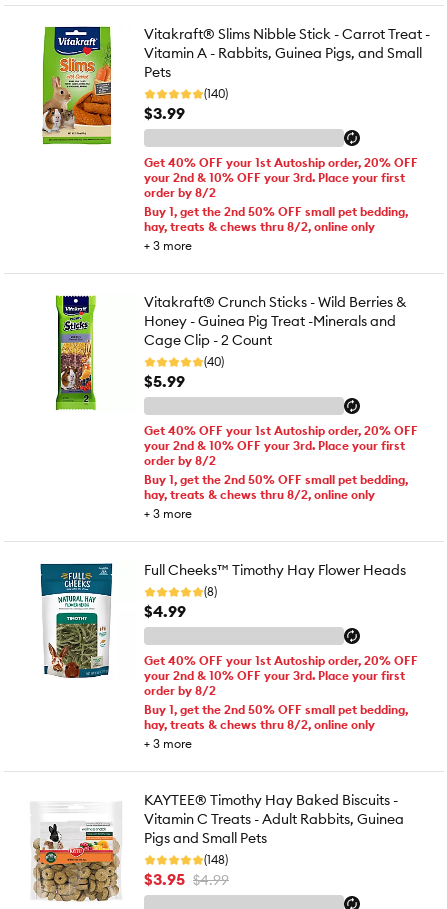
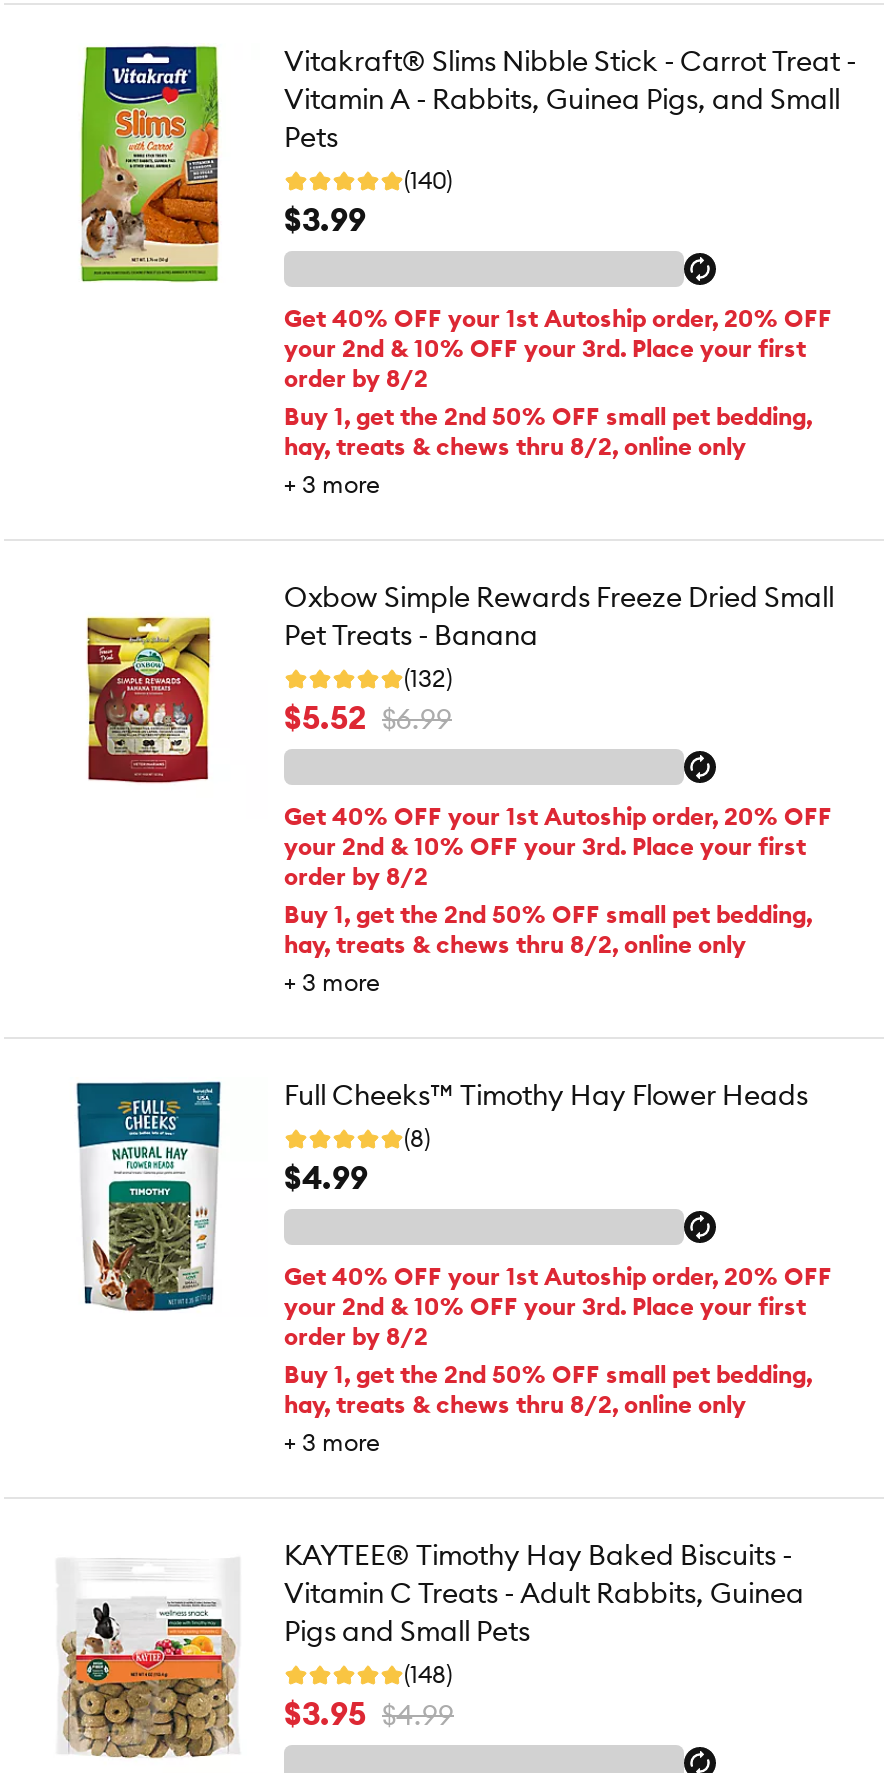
[46,293,406,411] [image] | Vitakraft® Crunch Sticks - Wild Berries & | Honey - Guinea Pig Treat -Minerals and | Cage Clip - 2 Count | (40) | $5.99 -> [84,579,834,785] [image] | Oxbow Simple Rewards Freeze Dried Small | Pet Treats - Banana | (132) | $5.52 $6.99

